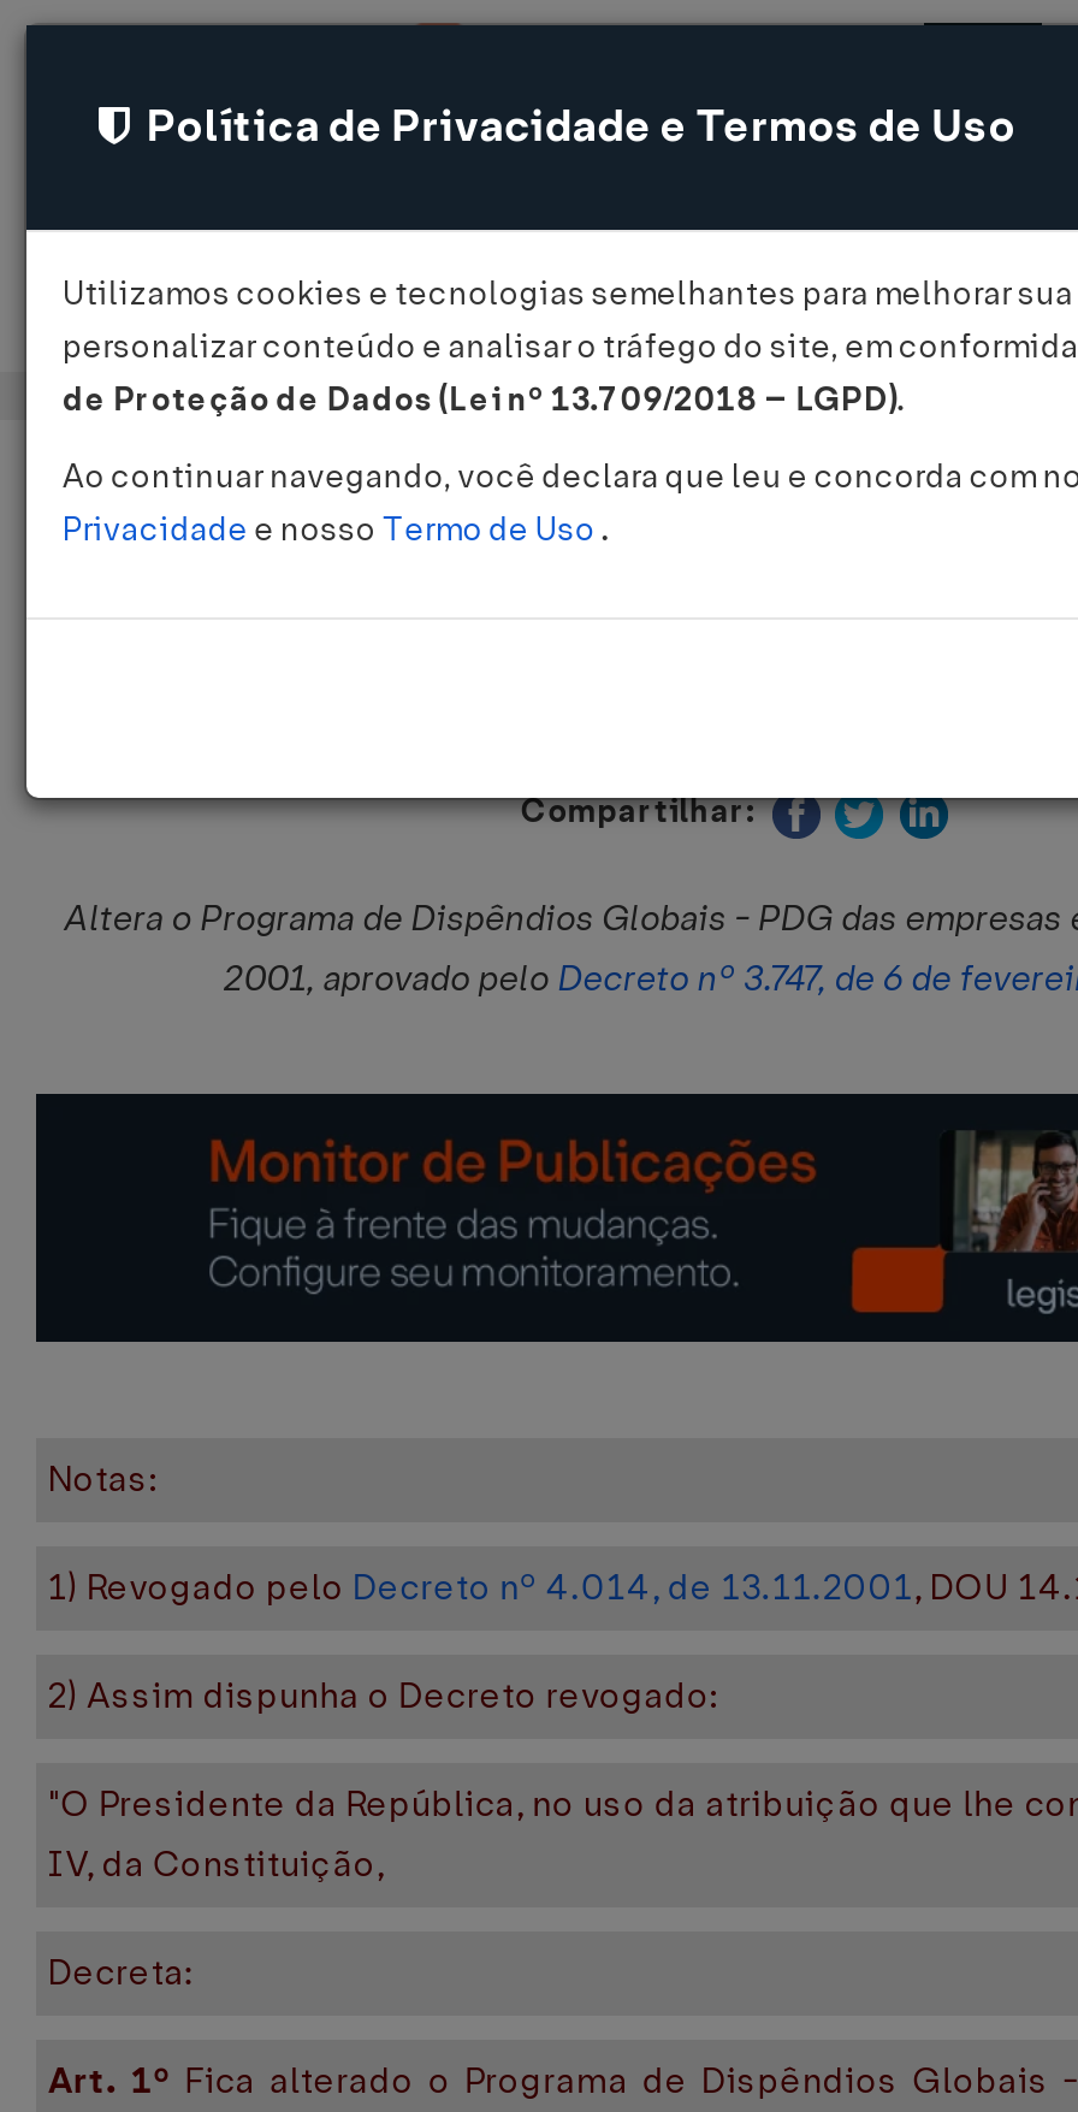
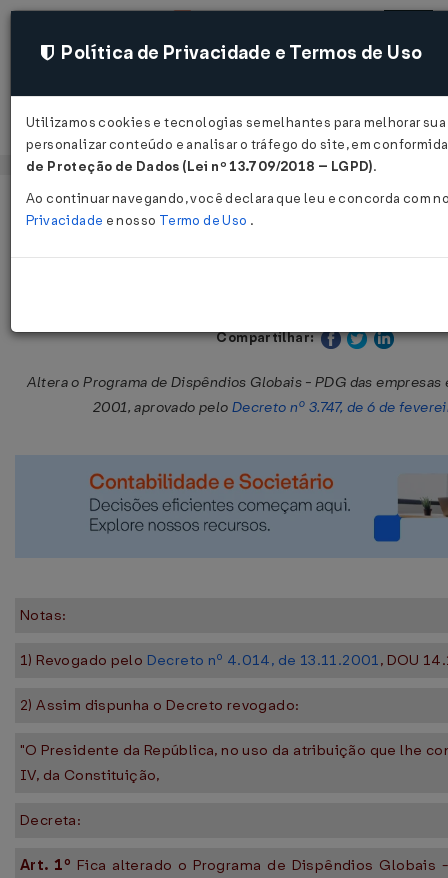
[34,1092,1071,1344] [image] -> [15,455,445,558] [image]

